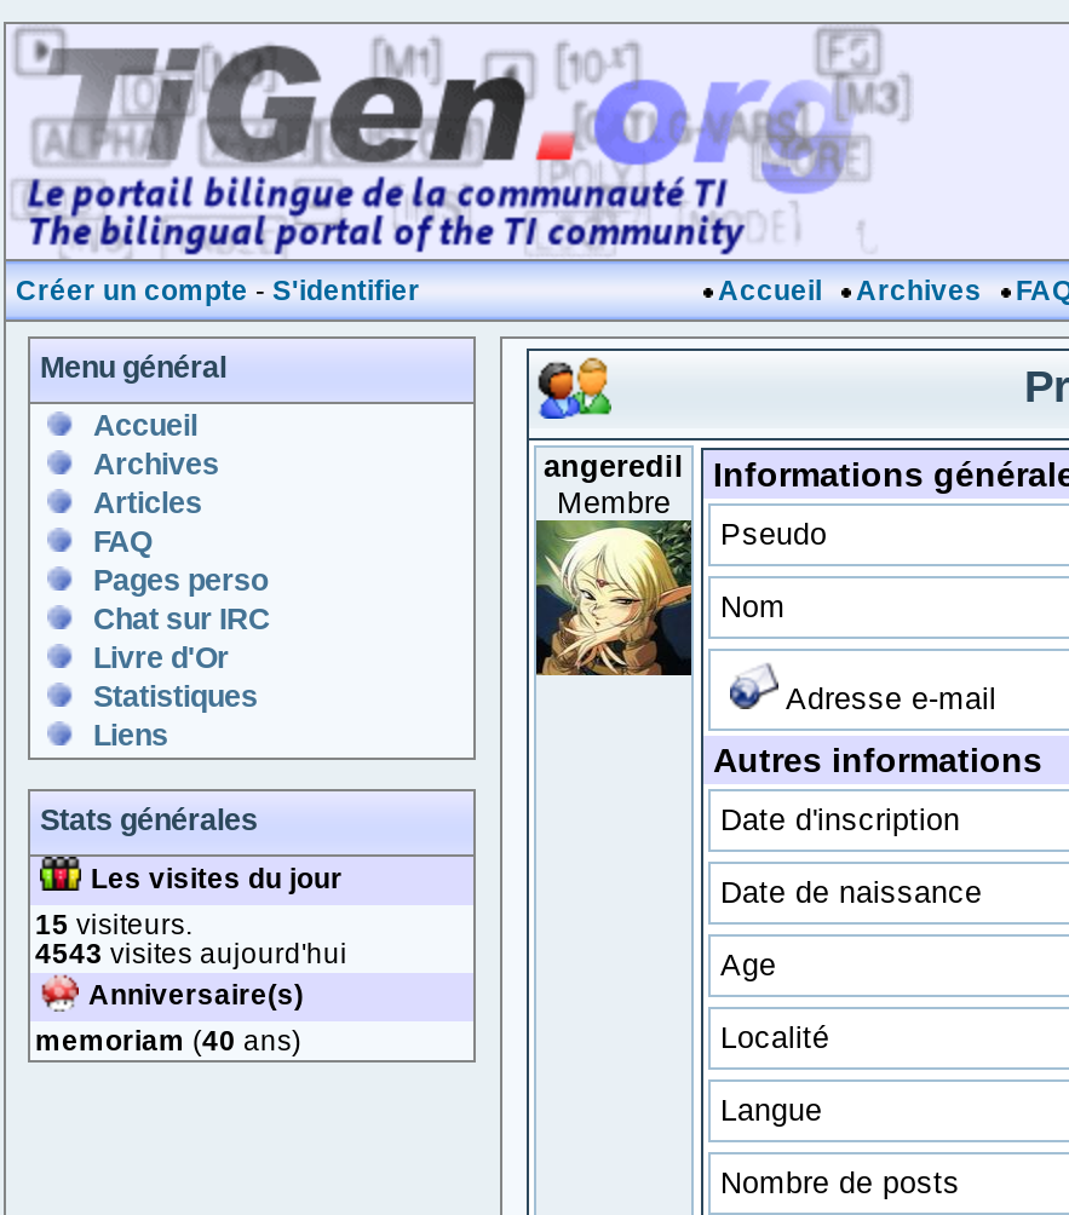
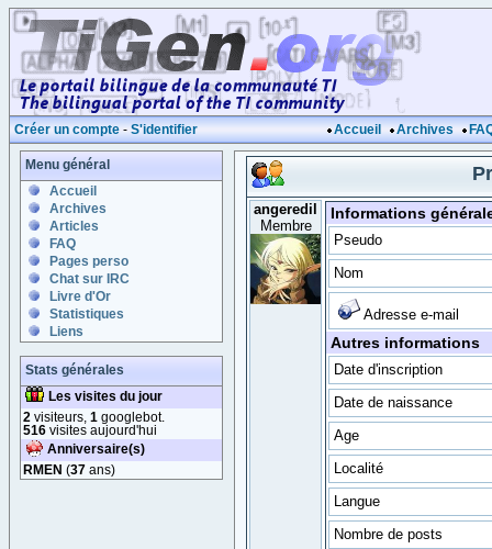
[35,908,347,968] 15 visiteurs. | 4543 visites aujourd'hui -> [23,410,165,437] 2 visiteurs, 1 googlebot. | 516 visites aujourd'hui
[35,1024,301,1055] memoriam (40 ans) -> [23,462,115,477] RMEN (37 ans)

